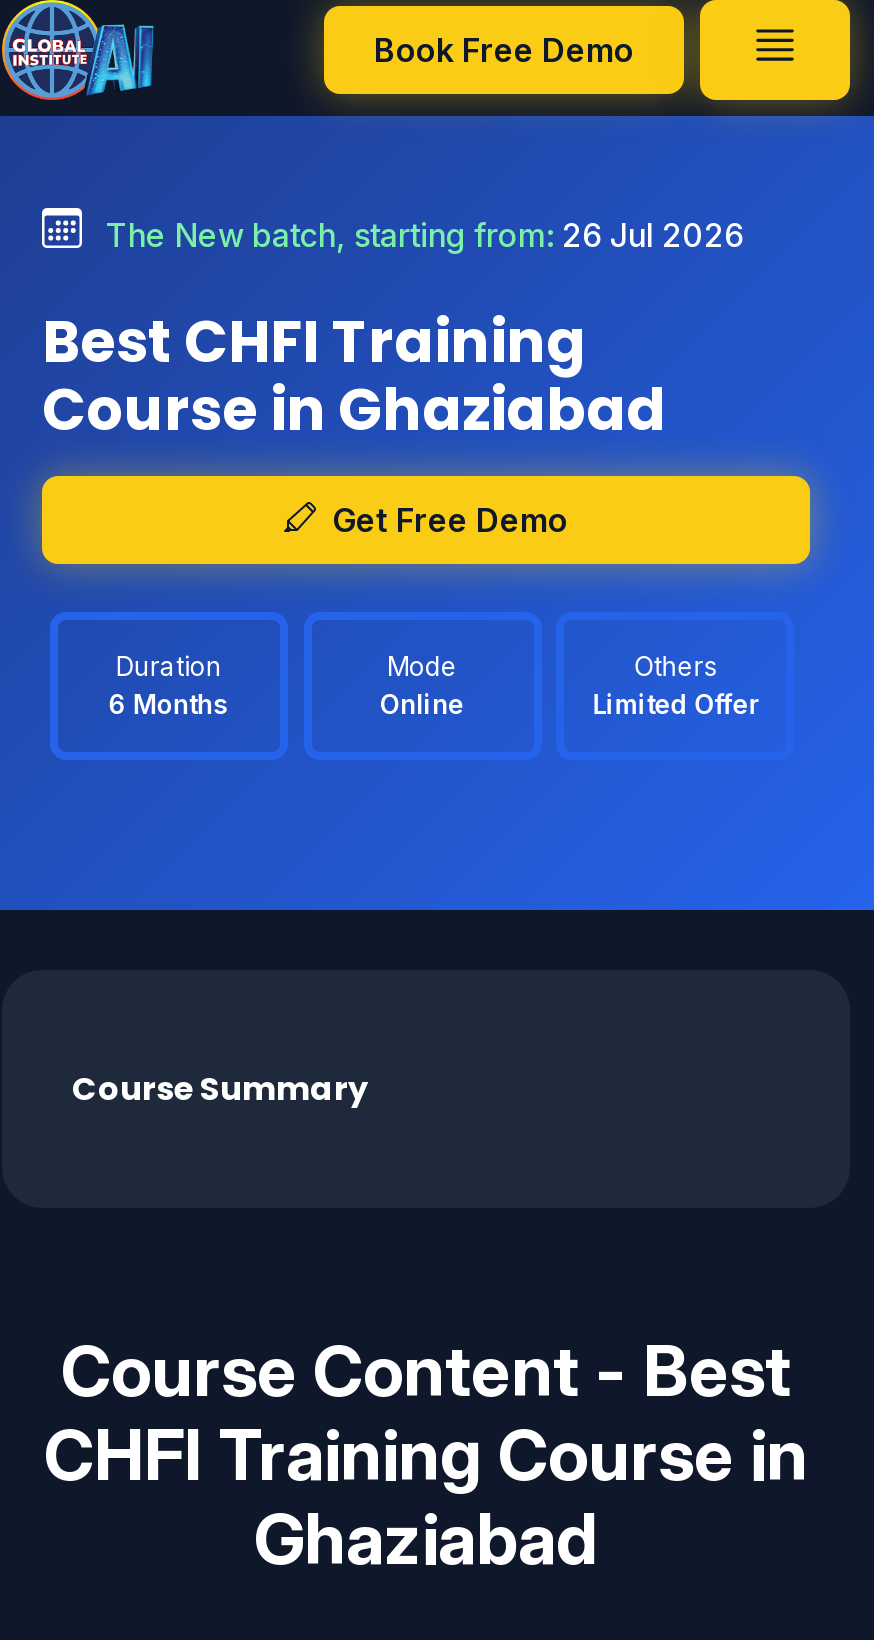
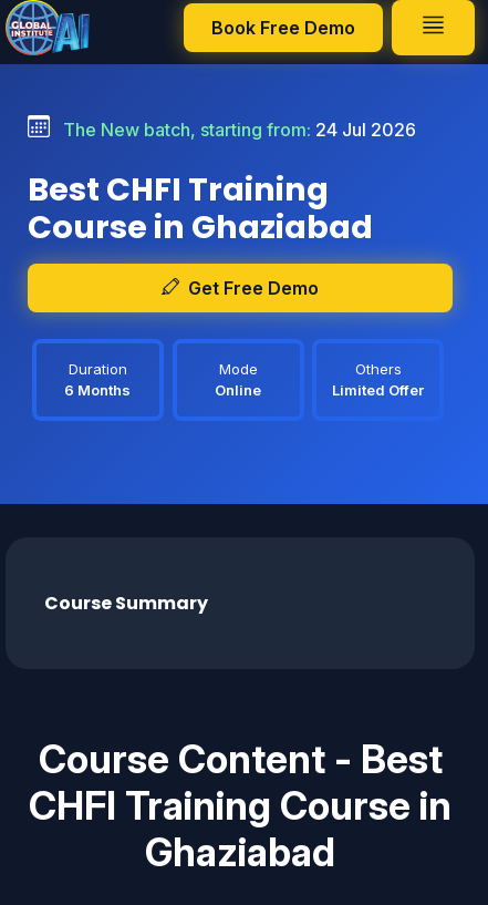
[106,215,744,255] The New batch, starting from: 26 Jul 2026 -> [63,119,416,141] The New batch, starting from: 24 Jul 2026

